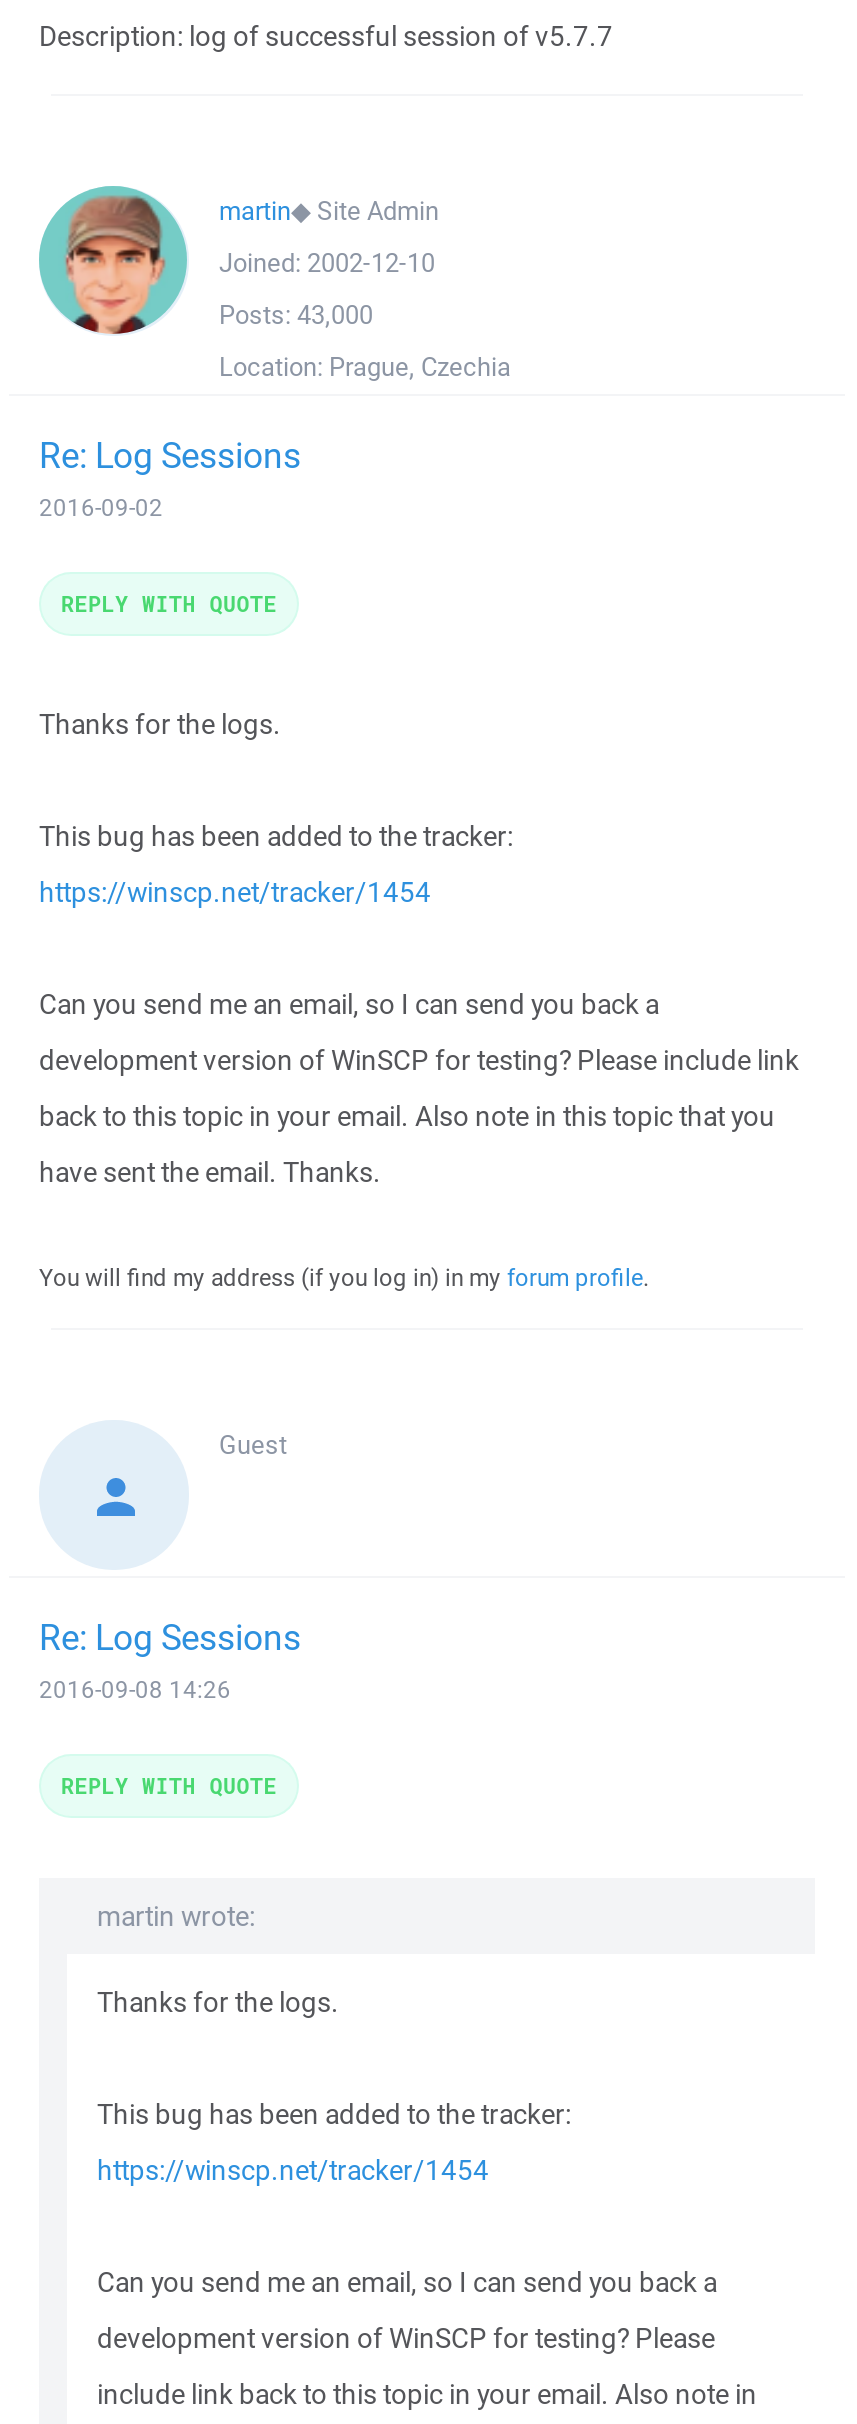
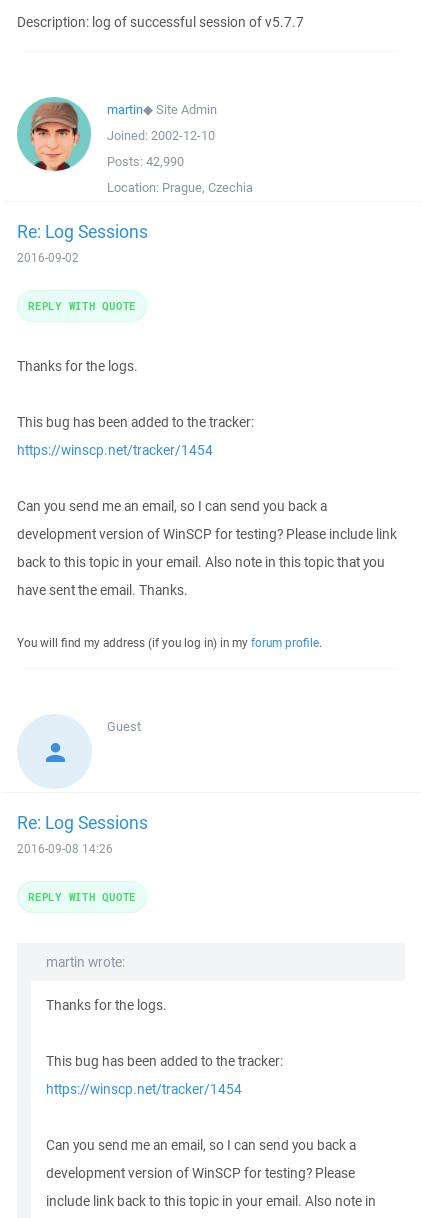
[219,298,373,332] Posts: 43,000 -> [107,153,184,170] Posts: 42,990

